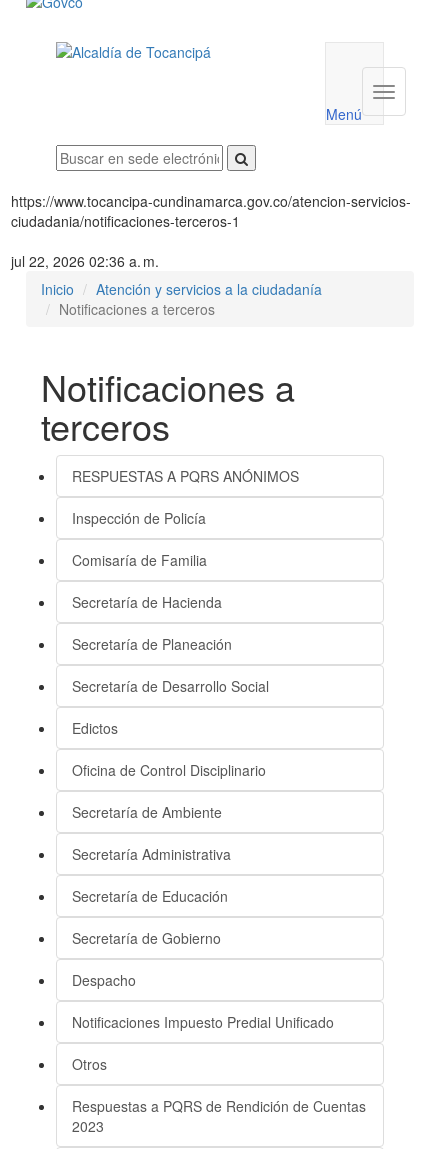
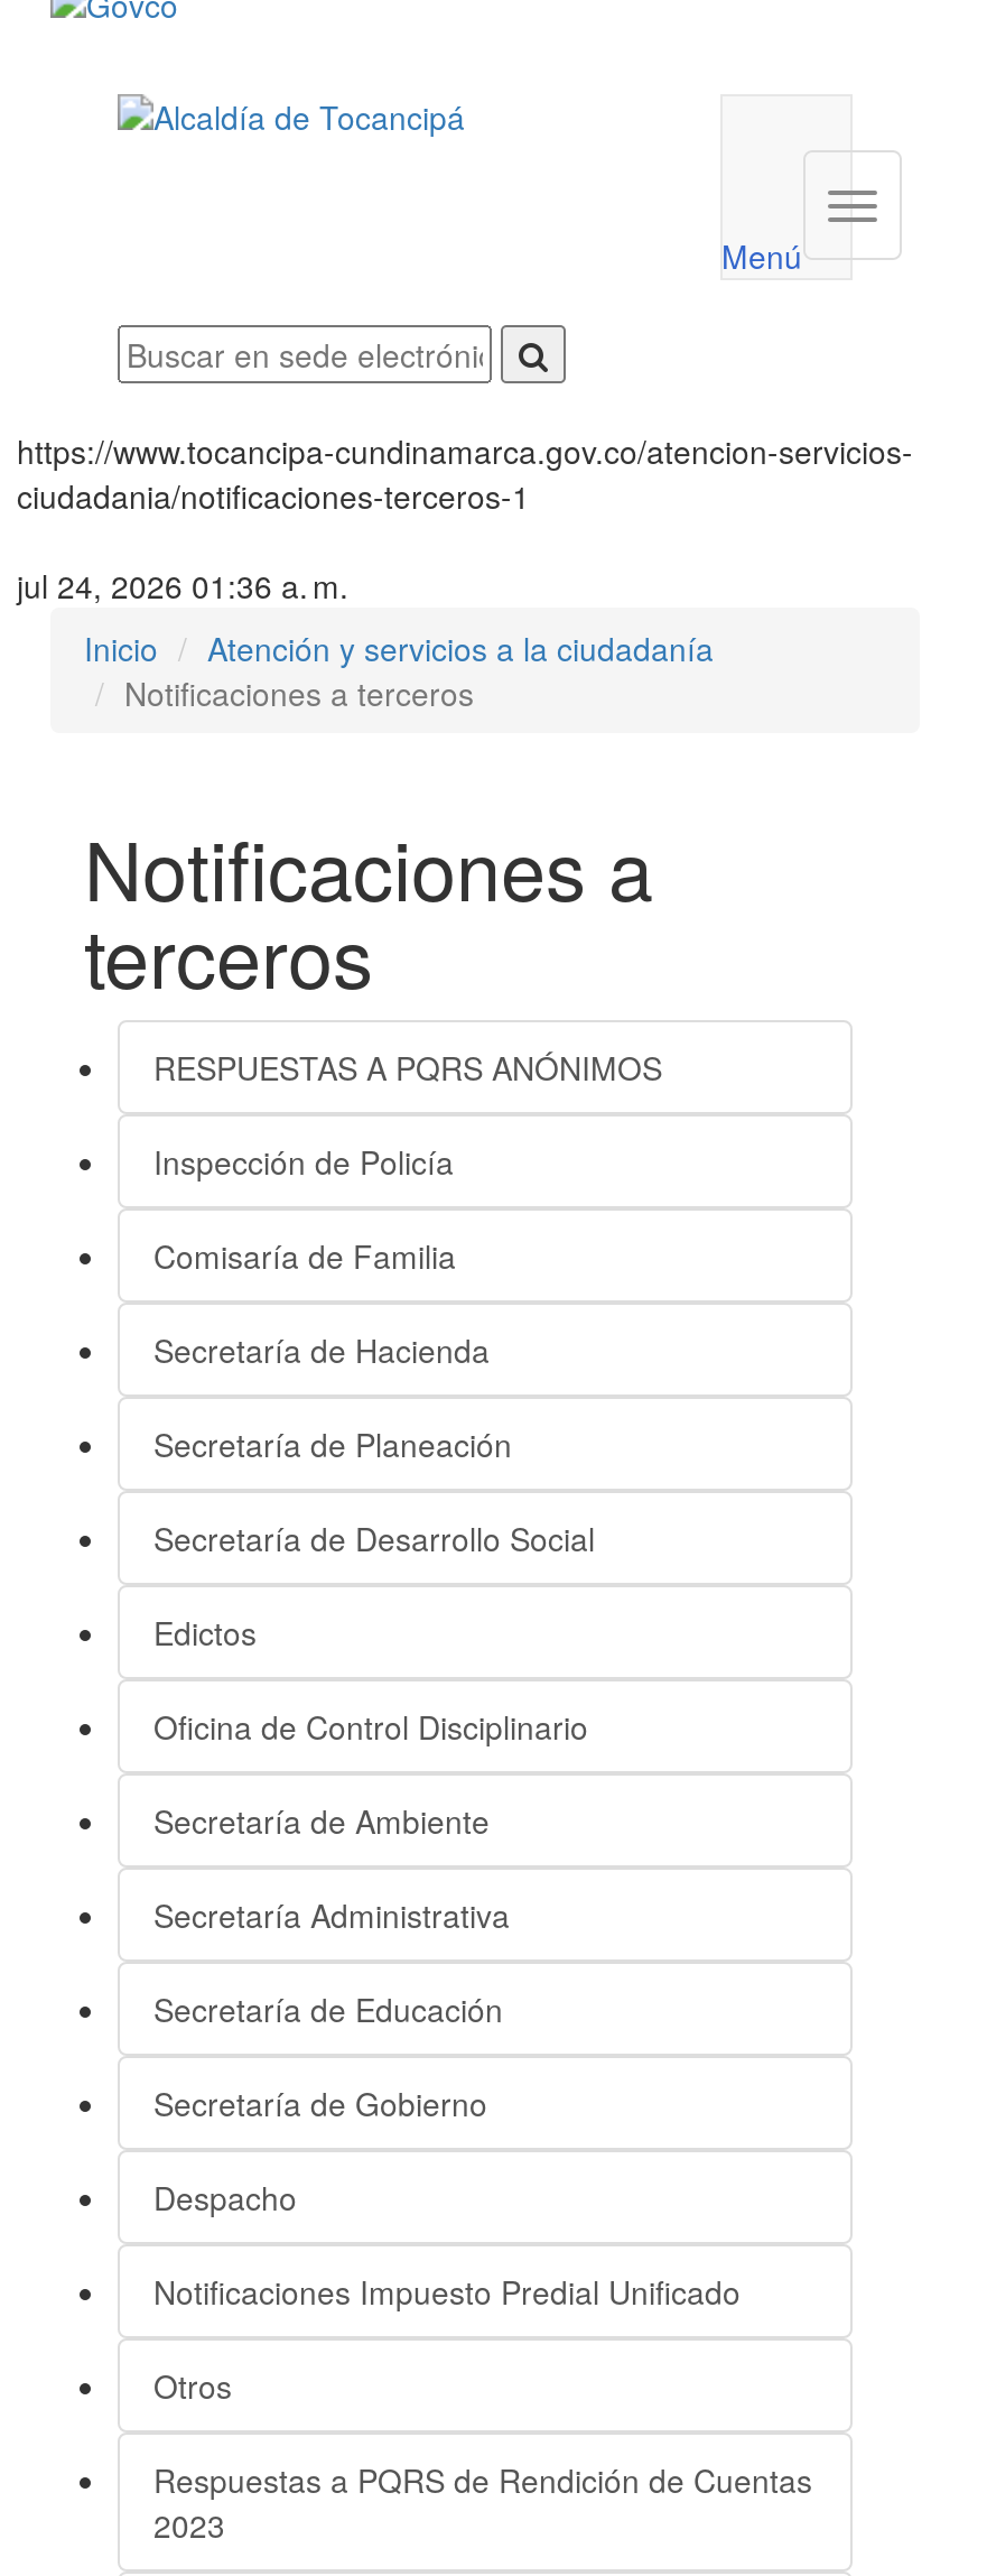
[11,251,159,271] jul 22, 2026 02:36 a. m. -> [17,563,348,608] jul 24, 2026 01:36 a. m.

